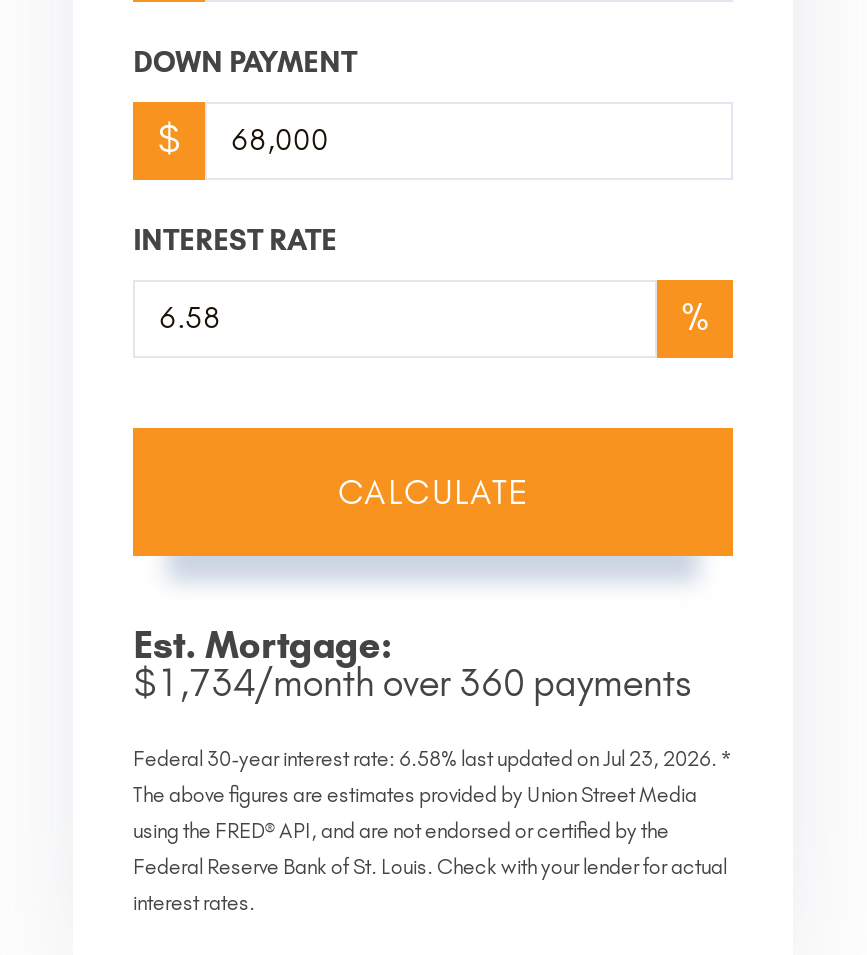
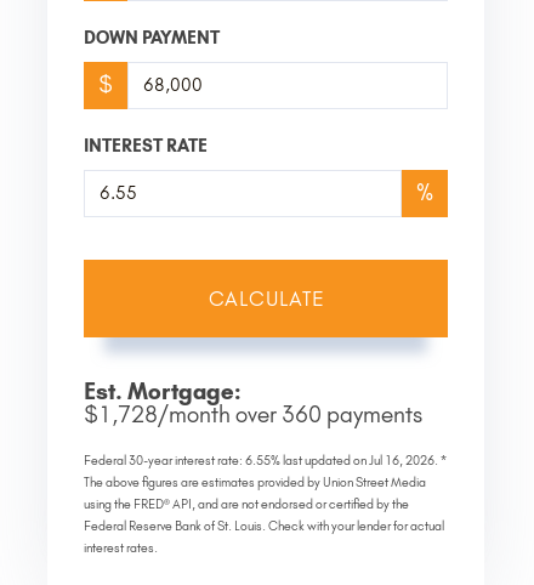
[133,659,691,705] $1,734/month over 360 payments -> [84,400,422,428] $1,728/month over 360 payments
[133,745,731,771] Federal 30-year interest rate: 6.58% last updated onJul 23, 2026. * -> [84,452,447,468] Federal 30-year interest rate: 6.55% last updated onJul 16, 2026. *

